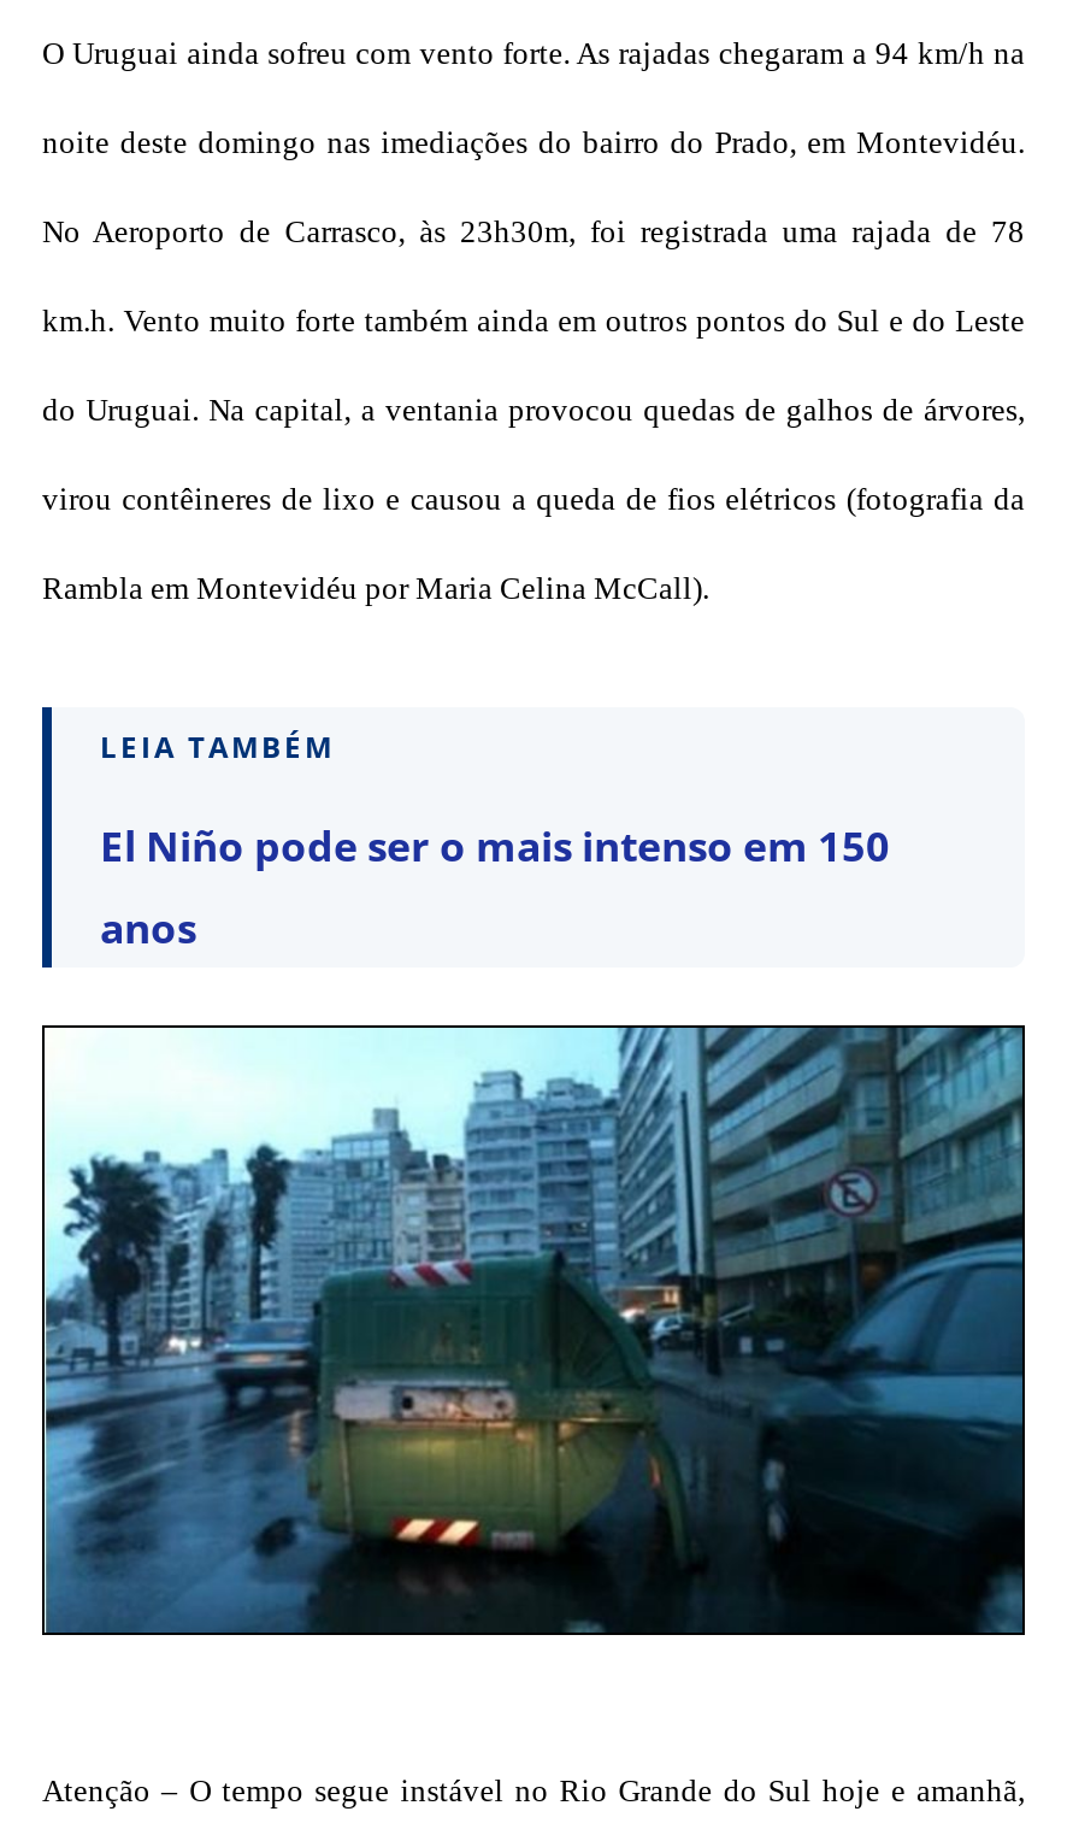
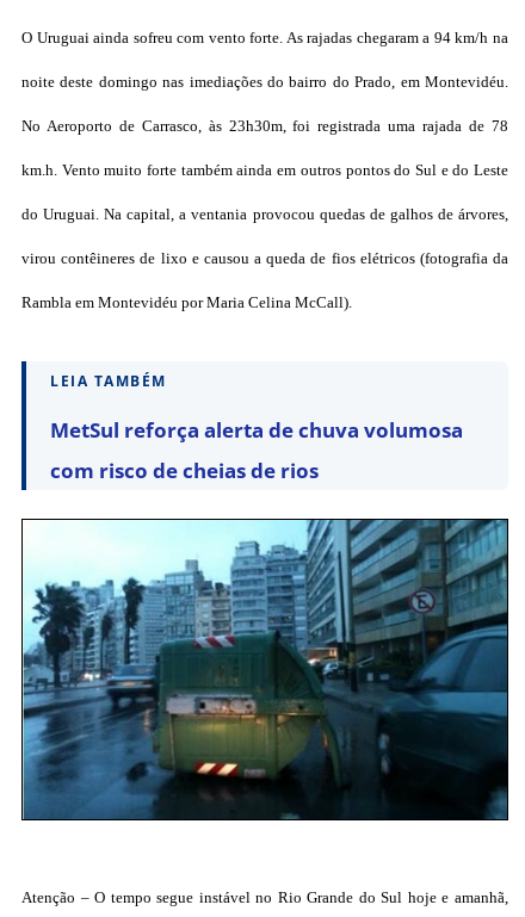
[100,818,890,874] El Niño pode ser o mais intenso em 150 -> [50,416,463,444] MetSul reforça alerta de chuva volumosa
[100,900,196,955] anos -> [50,457,319,484] com risco de cheias de rios

